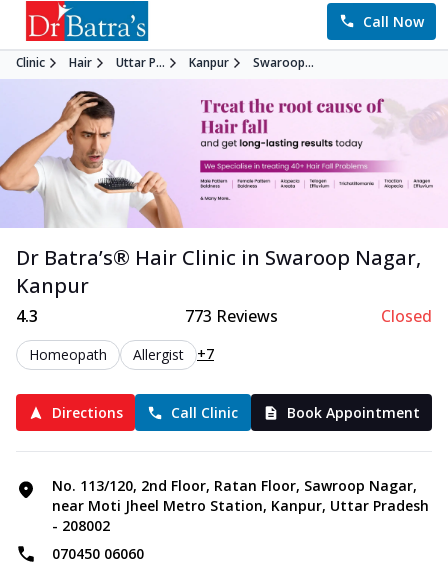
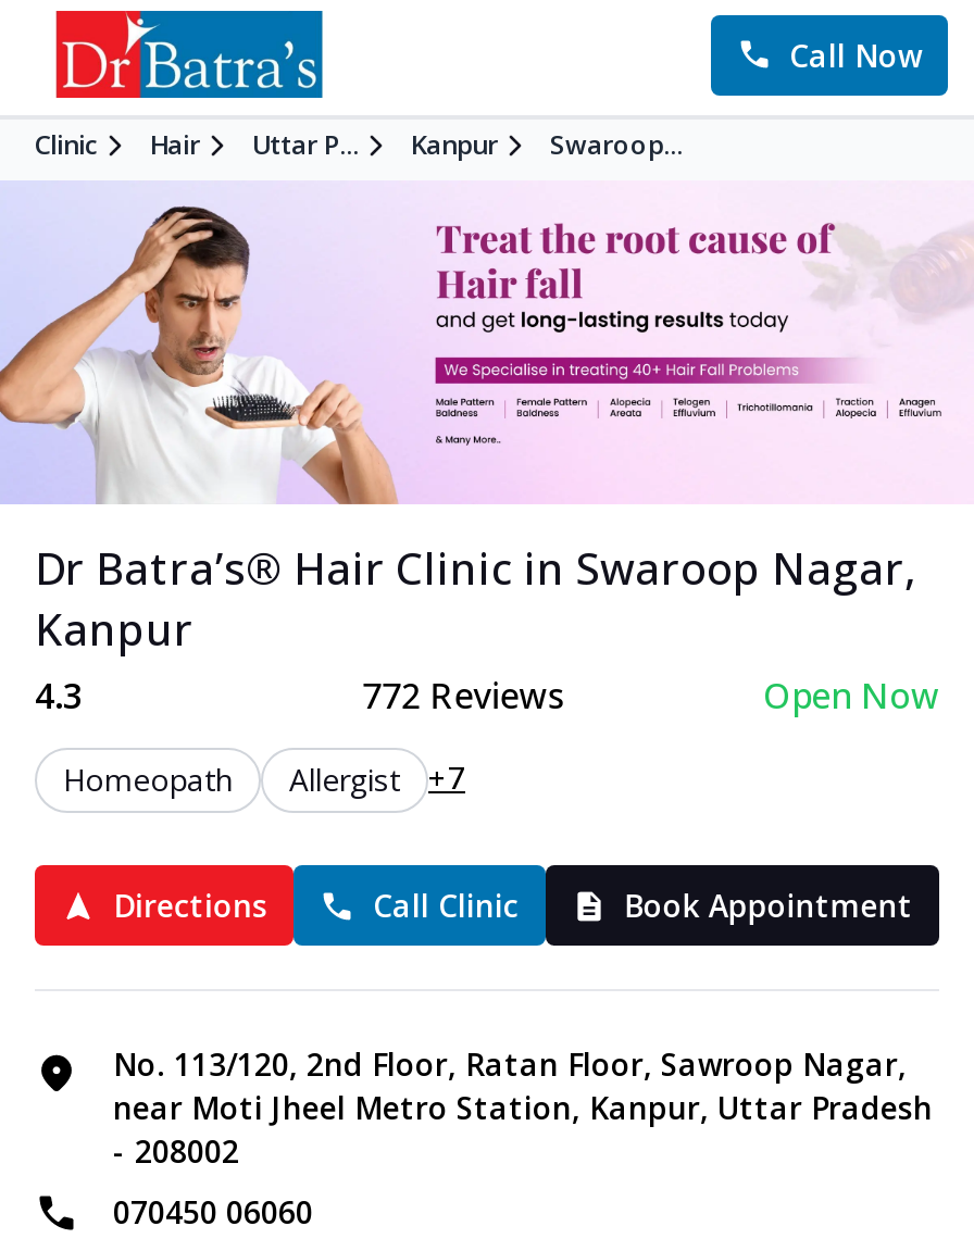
[185,305,432,327] 773 Reviews | Closed -> [363,672,939,720] 772 Reviews | Open Now

